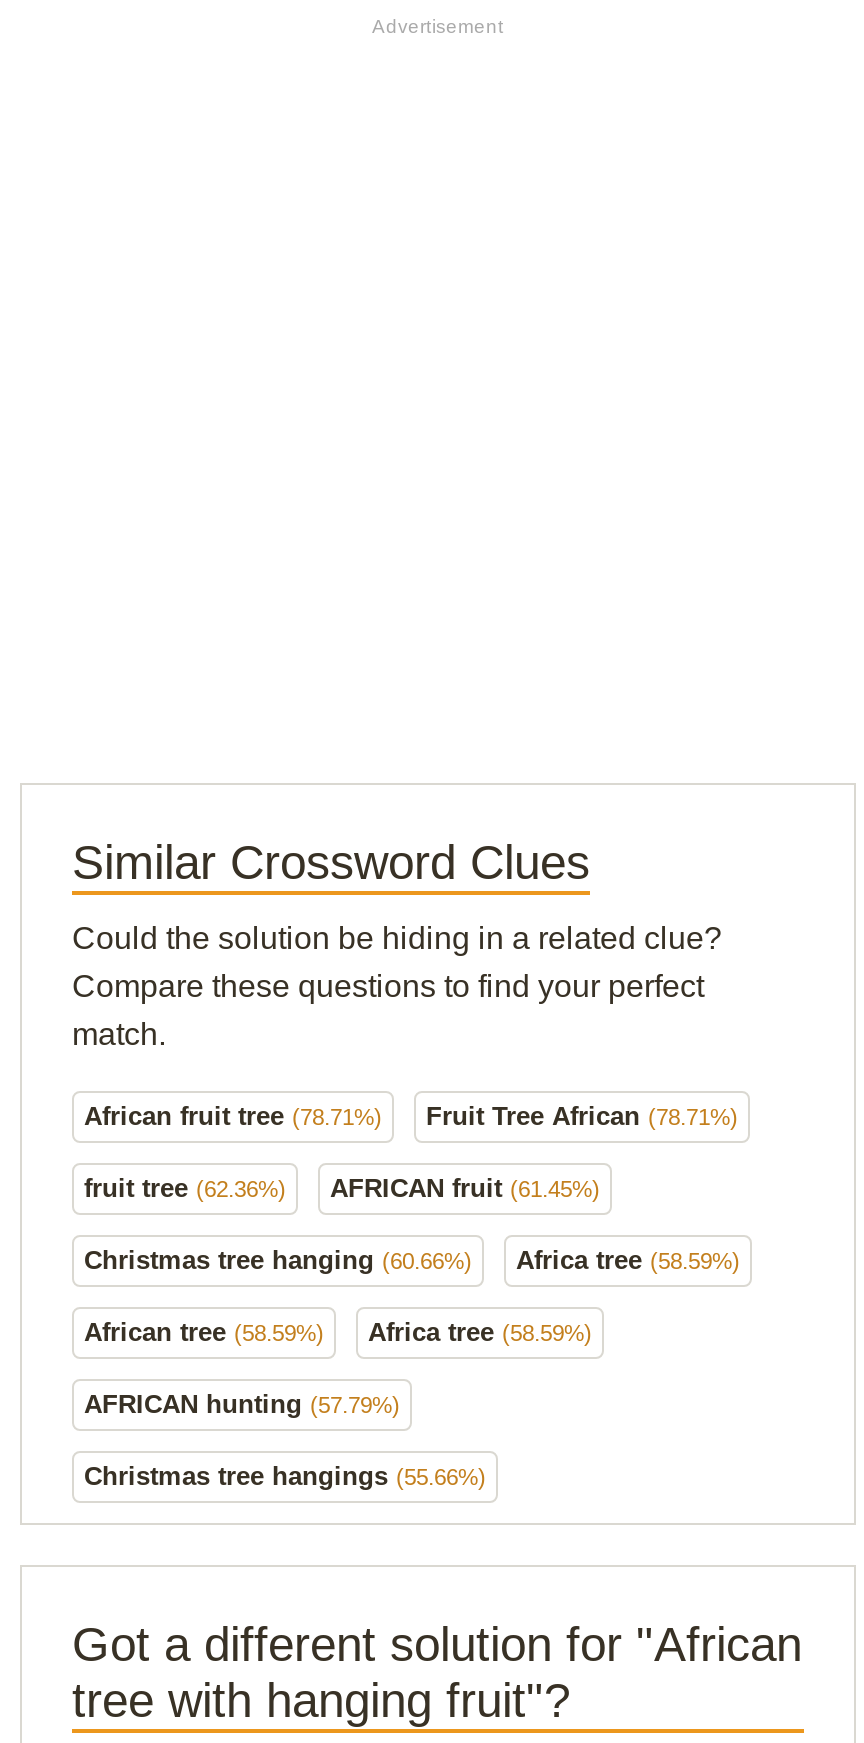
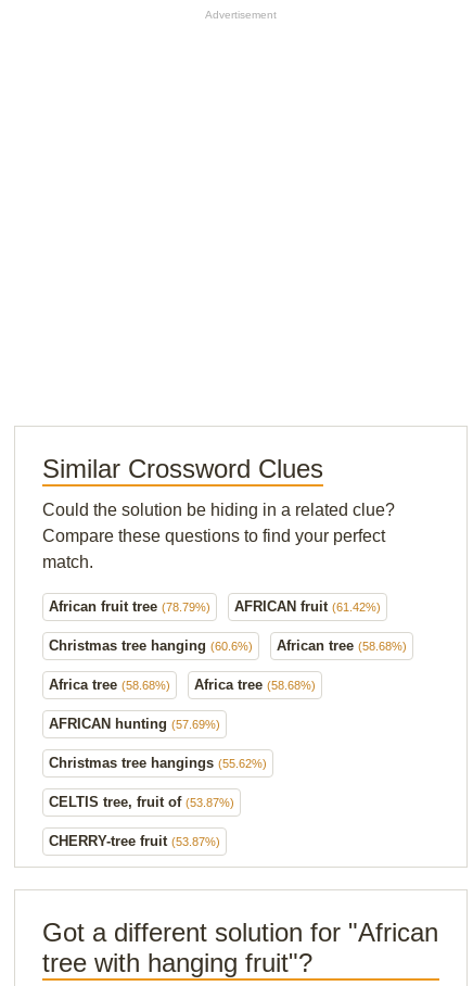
[84,1100,740,1490] African fruit tree (78.71%) | Fruit Tree African (78.71%) | fruit tree (62.36%) | AFRICAN fruit (61.45%) | Christmas tree hanging (60.66%) | Africa tree (58.59%) | African tree (58.59%) | Africa tree (58.59%) | AFRICAN hunting (57.79%) | Christmas tree hangings (55.66%) -> [49,598,407,849] African fruit tree (78.79%) | AFRICAN fruit (61.42%) | Christmas tree hanging (60.6%) | African tree (58.68%) | Africa tree (58.68%) | Africa tree (58.68%) | AFRICAN hunting (57.69%) | Christmas tree hangings (55.62%) | CELTIS tree, fruit of (53.87%) | CHERRY-tree fruit (53.87%)

